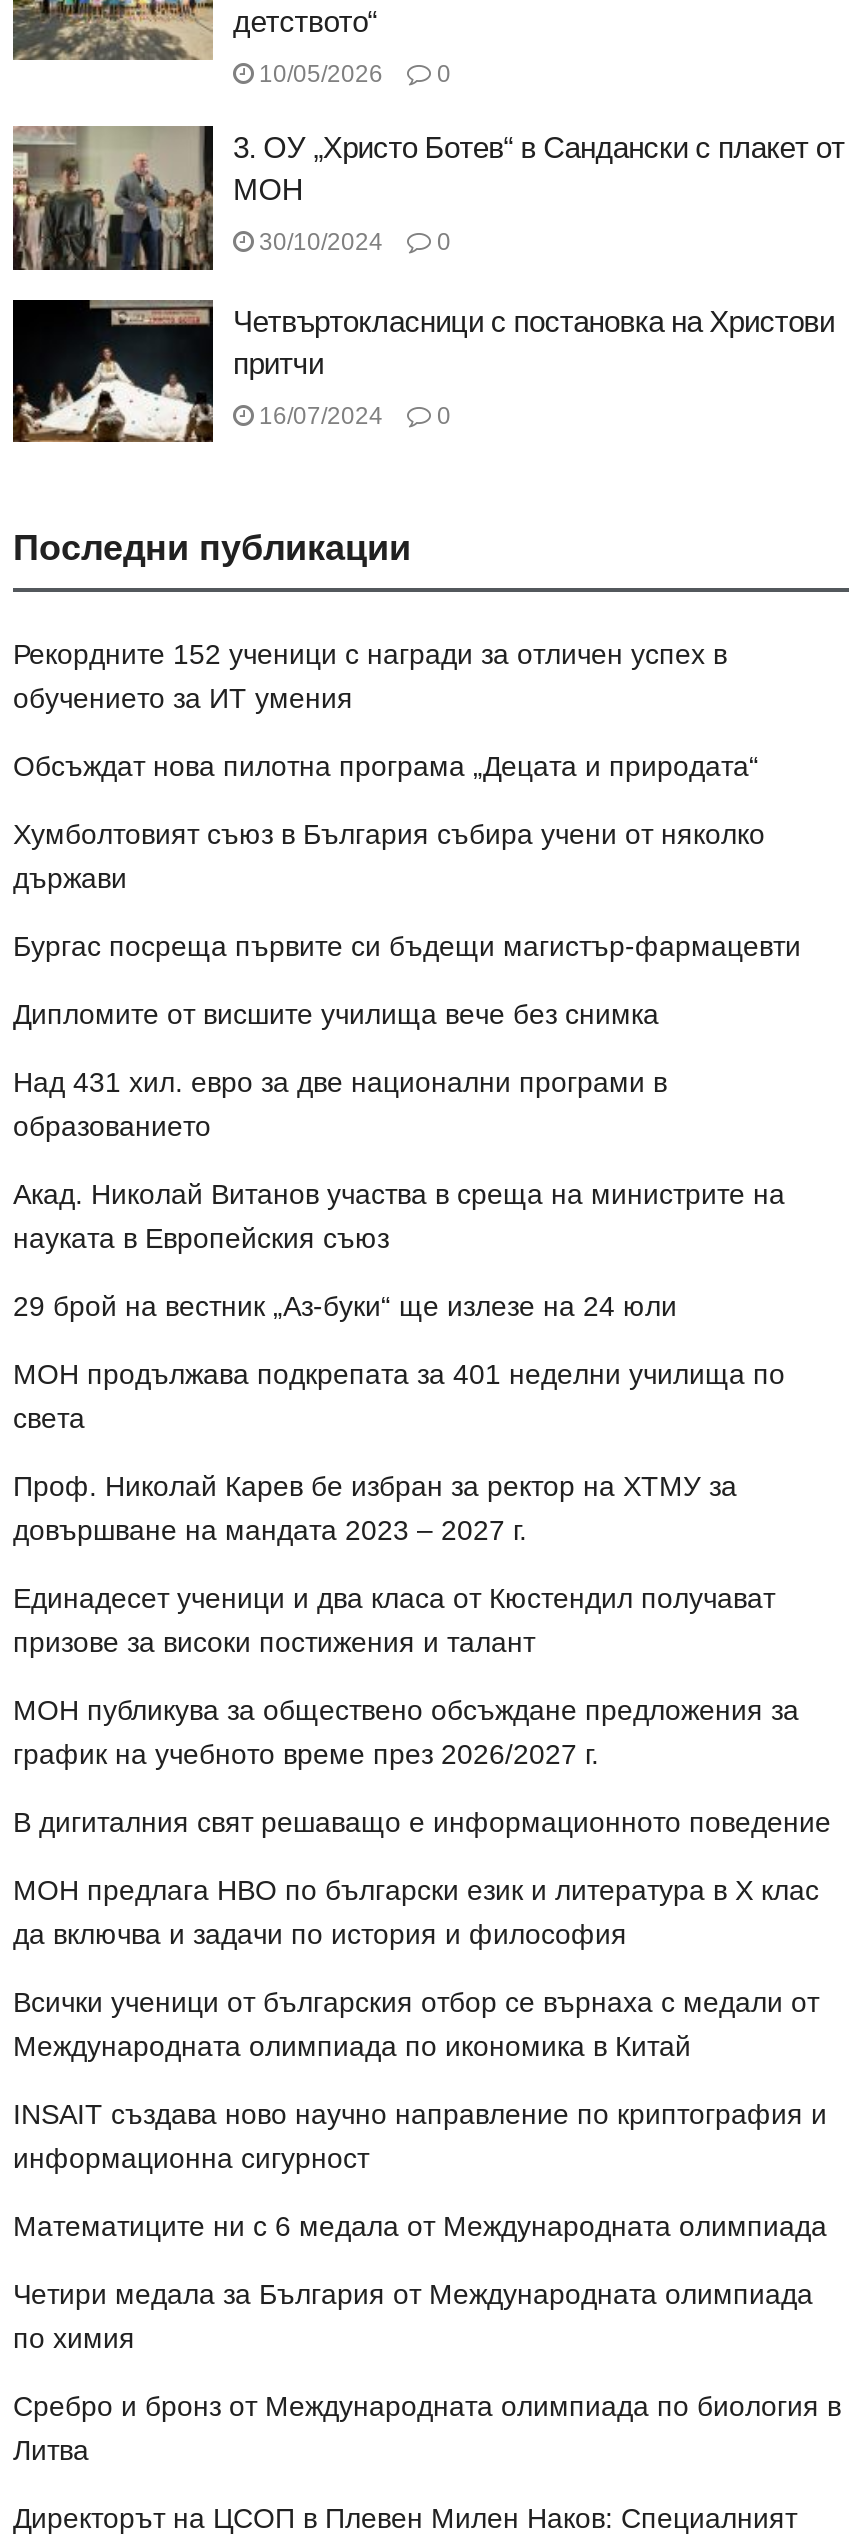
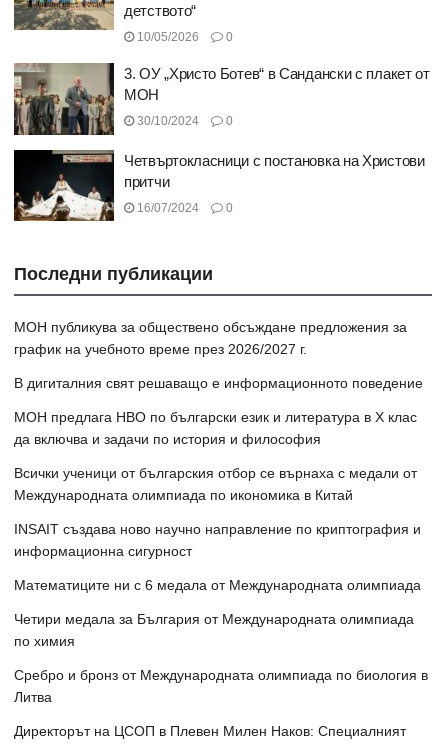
[13,638,801,1658] Рекордните 152 ученици с награди за отличен успех в | обучението за ИТ умения | Обсъждат нова пилотна програма „Децата и природата“ | Хумболтовият съюз в България събира учени от няколко | държави | Бургас посреща първите си бъдещи магистър-фармацевти | Дипломите от висшите училища вече без снимка | Над 431 хил. евро за две национални програми в | образованието | Акад. Николай Витанов участва в среща на министрите на | науката в Европейския съюз | 29 брой на вестник „Аз-буки“ ще излезе на 24 юли | МОН продължава подкрепата за 401 неделни училища по | света | Проф. Николай Карев бе избран за ректор на ХТМУ за | довършване на мандата 2023 – 2027 г. | Единадесет ученици и два класа от Кюстендил получават | призове за високи постижения и талант -> none

